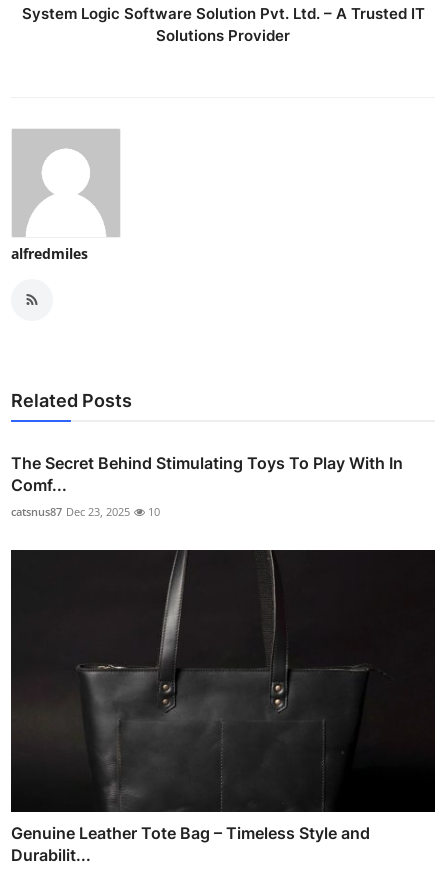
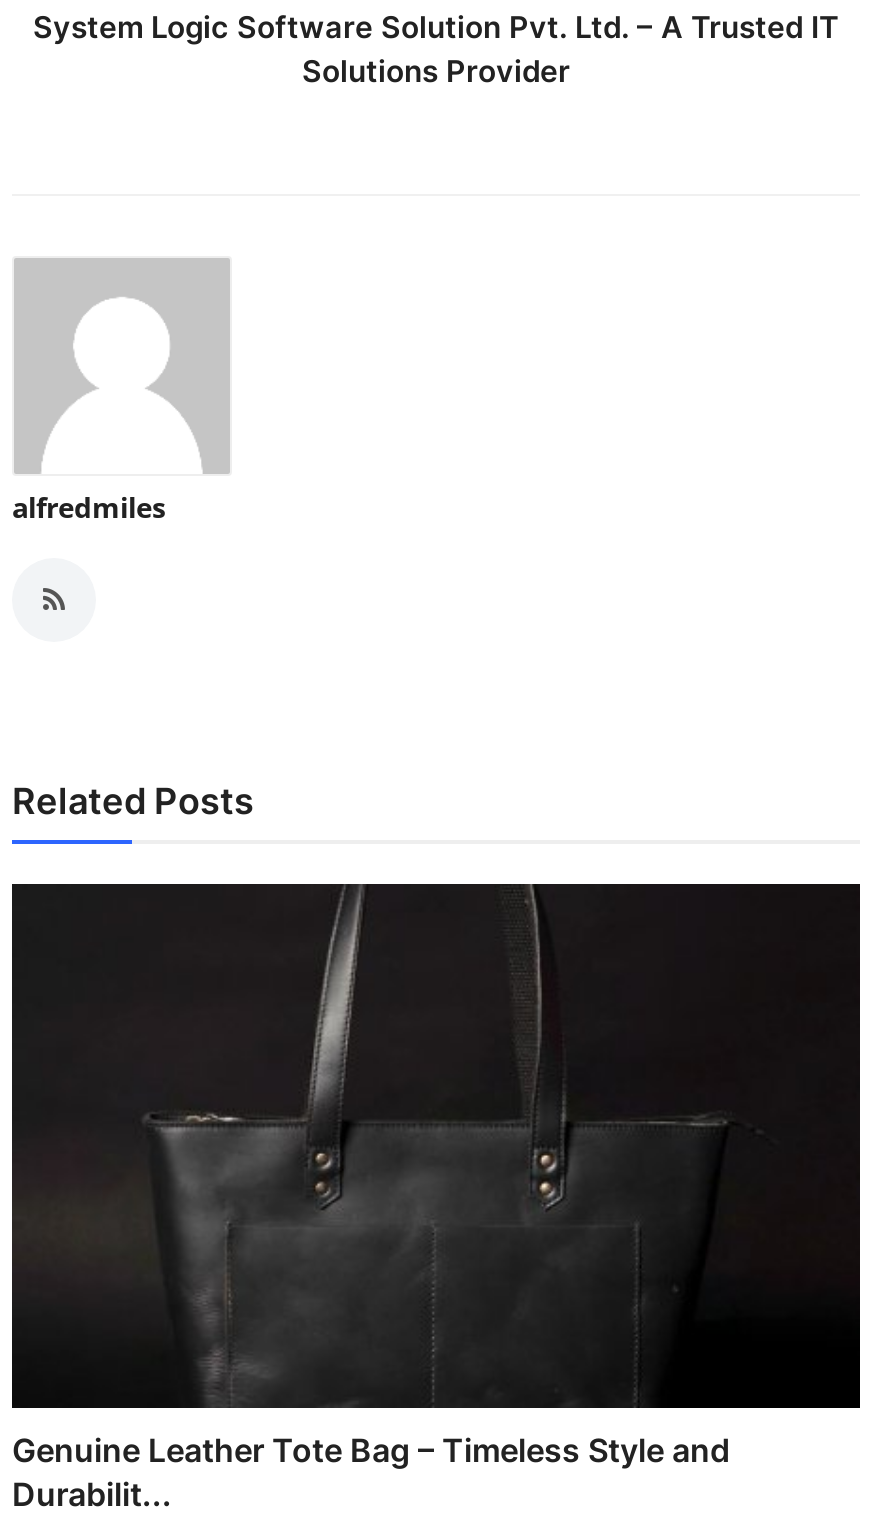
[11,452,403,518] The Secret Behind Stimulating Toys To Play With In | Comf... | catsnus87 Dec 23, 2025 | 10 -> none

